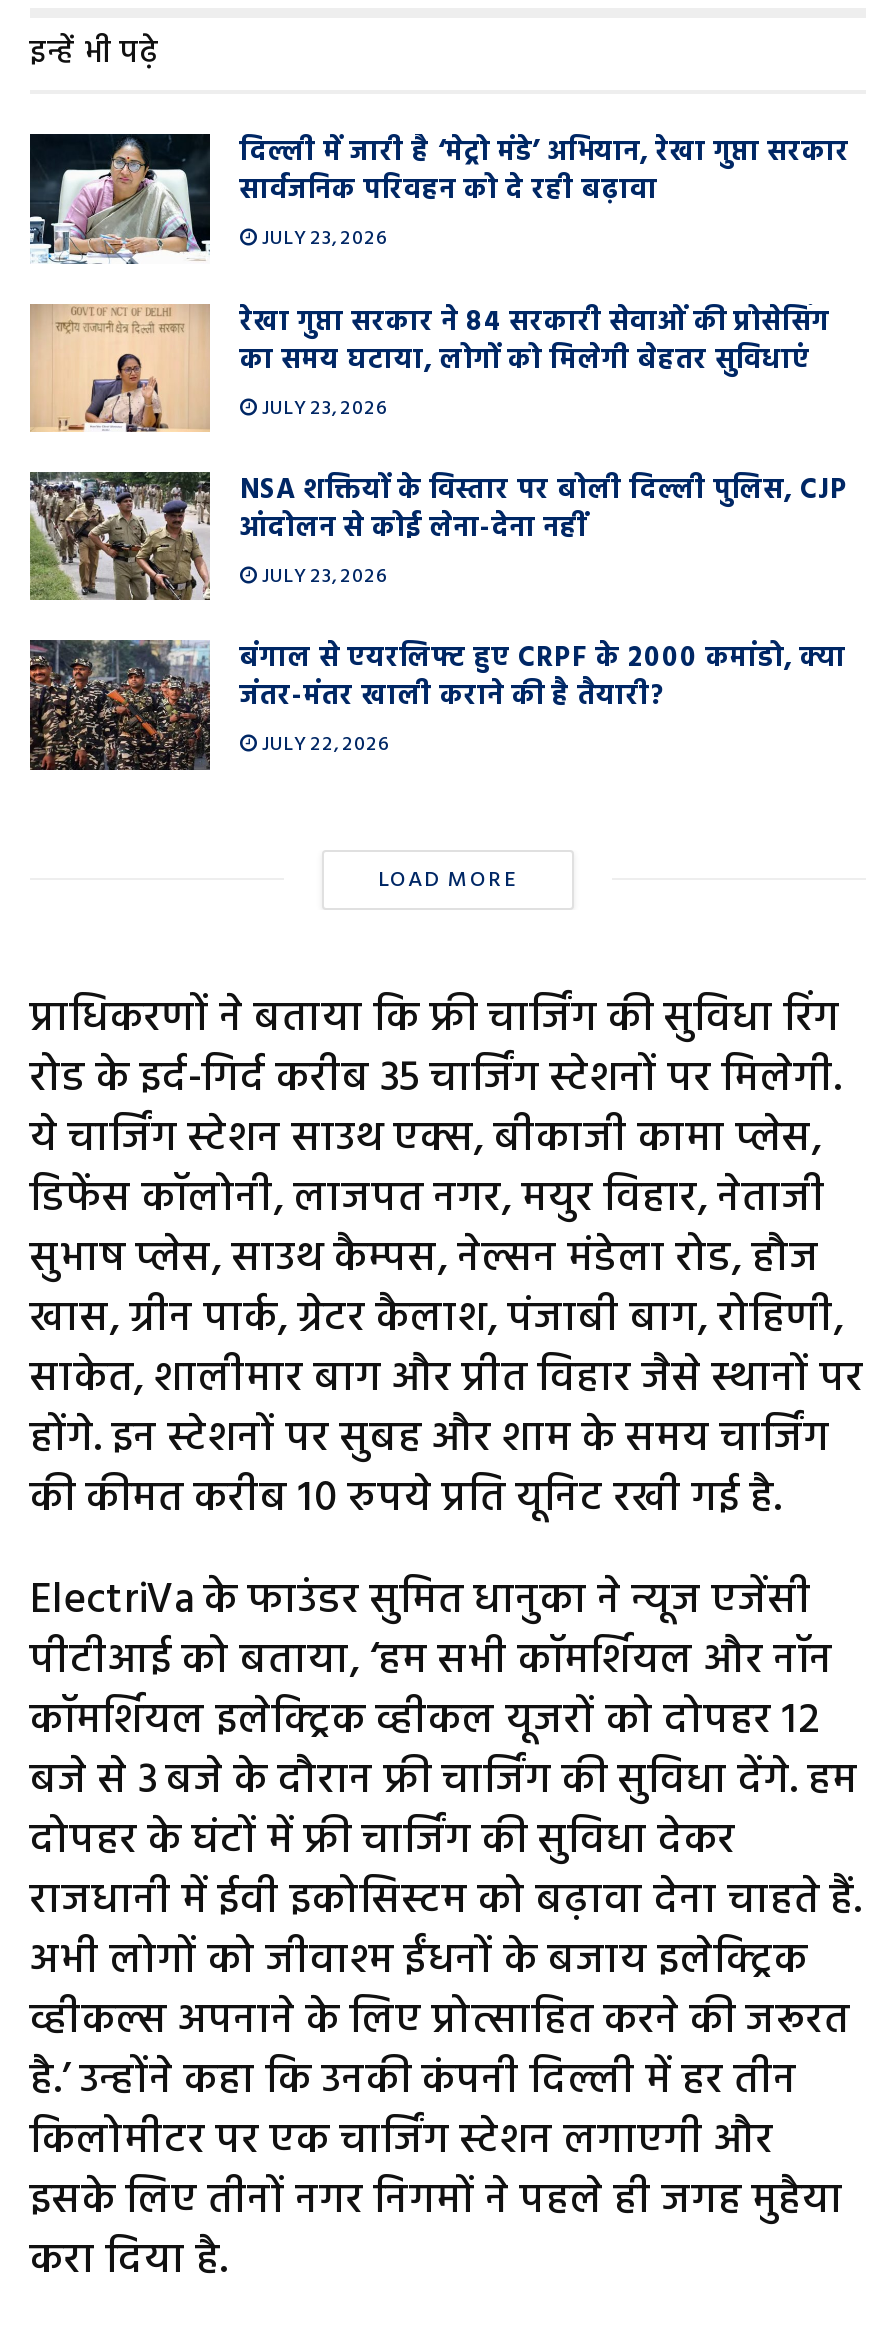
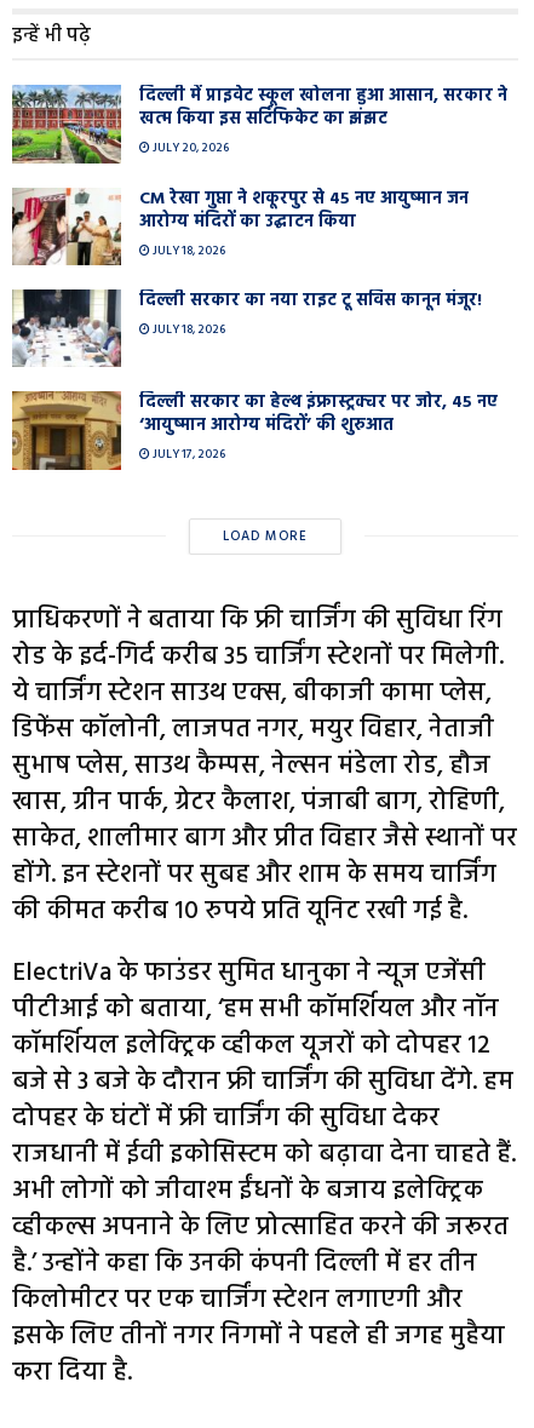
[28,131,850,266] [image] | दिल्ली में जारी है ‘मेट्रो मंडे’ अभियान, रेखा गुप्ता सरकार | सार्वजनिक परिवहन को दे रही बढ़ावा | JULY 23, 2026 -> [11,83,507,165] [image] | दिल्ली में प्राइवेट स्कूल खोलना हुआ आसान, सरकार ने | खत्म किया इस सर्टिफिकेट का झंझट | JULY 20, 2026
[30,300,830,434] [image] | रेखा गुप्ता सरकार ने 84 सरकारी सेवाओं की प्रोसेसिंग | का समय घटाया, लोगों को मिलेगी बेहतर सुविधाएं | JULY 23, 2026 -> [11,185,469,266] [image] | CM रेखा गुप्ता ने शकूरपुर से 45 नए आयुष्मान जन | आरोग्य मंदिरों का उद्घाटन किया | JULY 18, 2026
[28,468,848,602] [image] | NSA शक्तियों के विस्तार पर बोली दिल्ली पुलिस, CJP | आंदोलन से कोई लेना-देना नहीं | JULY 23, 2026 -> [11,287,482,367] [image] | दिल्ली सरकार का नया राइट टू सर्विस कानून मंजूर! | JULY 18, 2026
[28,637,846,772] [image] | बंगाल से एयरलिफ्ट हुए CRPF के 2000 कमांडो, क्या | जंतर-मंतर खाली कराने की है तैयारी? | JULY 22, 2026 -> [11,389,498,471] [image] | दिल्ली सरकार का हेल्थ इंफ्रास्ट्रक्चर पर जोर, 45 नए | ‘आयुष्मान आरोग्य मंदिरों’ की शुरुआत | JULY 17, 2026

